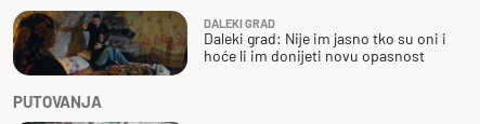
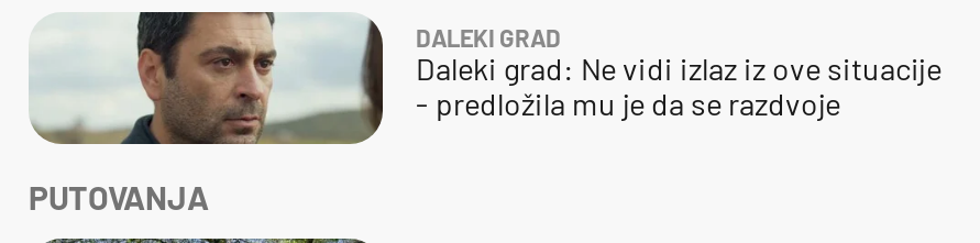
[12,10,446,77] [image] | Daleki grad: Nije im jasno tko su oni i | hoće li im donijeti novu opasnost -> [29,10,942,146] [image] | Daleki grad: Ne vidi izlaz iz ove situacije | - predložila mu je da se razdvoje

